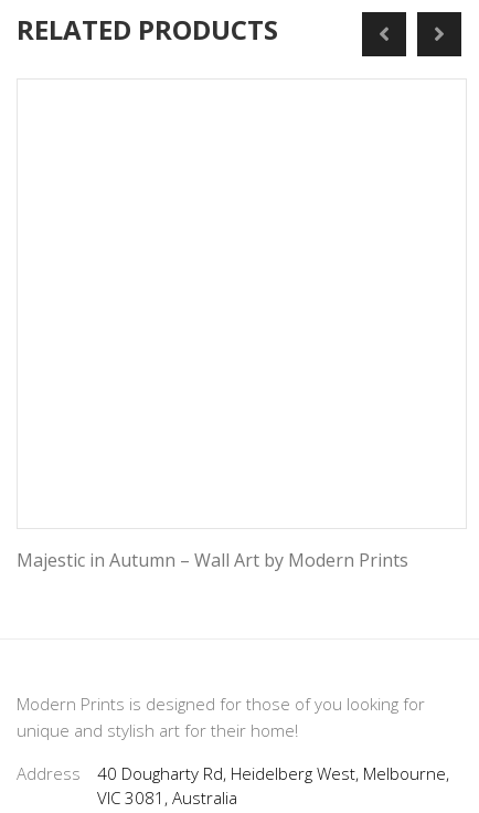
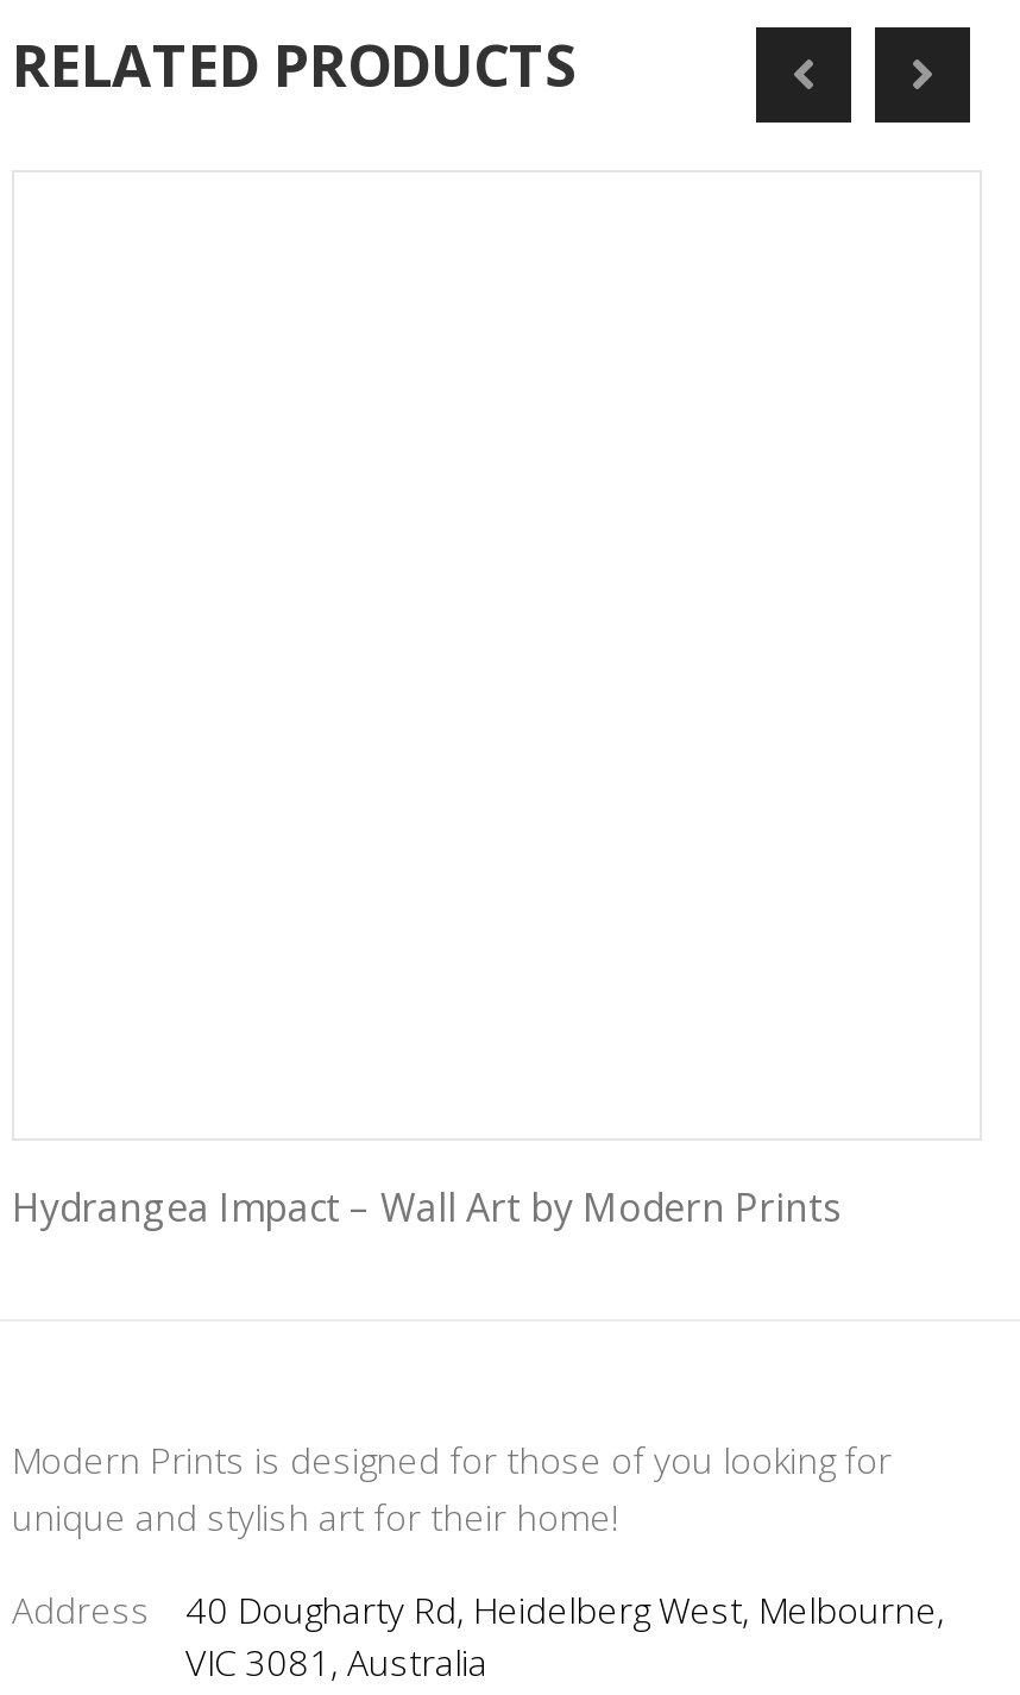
[17,548,408,572] Majestic in Autumn – Wall Art by Modern Prints -> [12,1182,842,1234] Hydrangea Impact – Wall Art by Modern Prints

